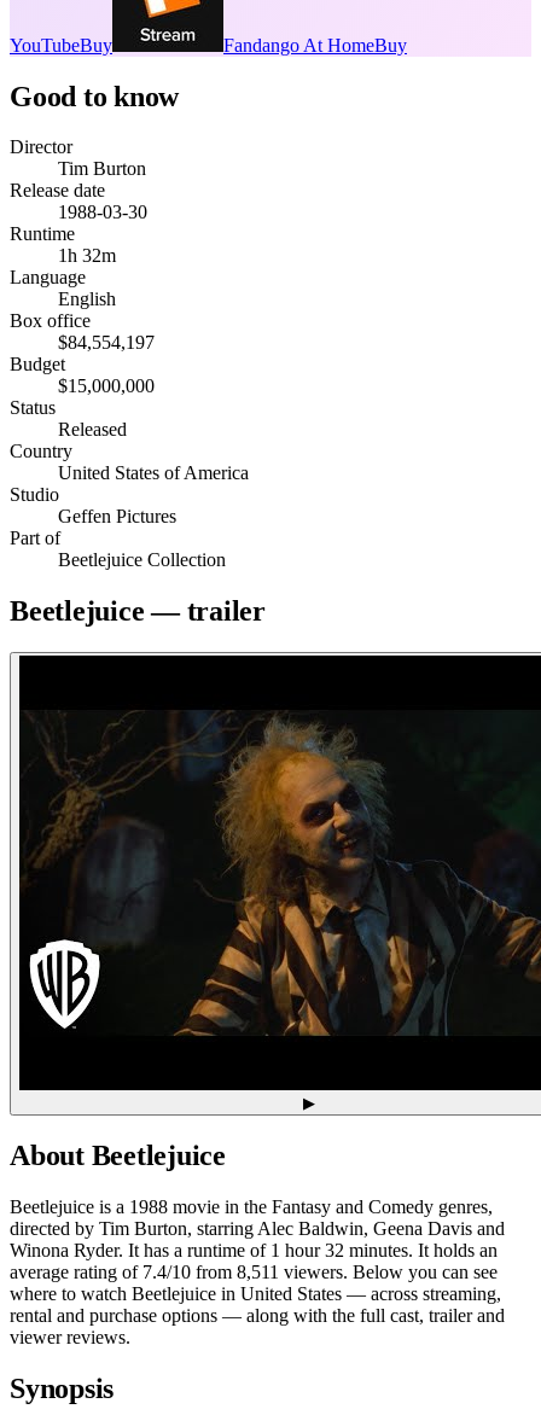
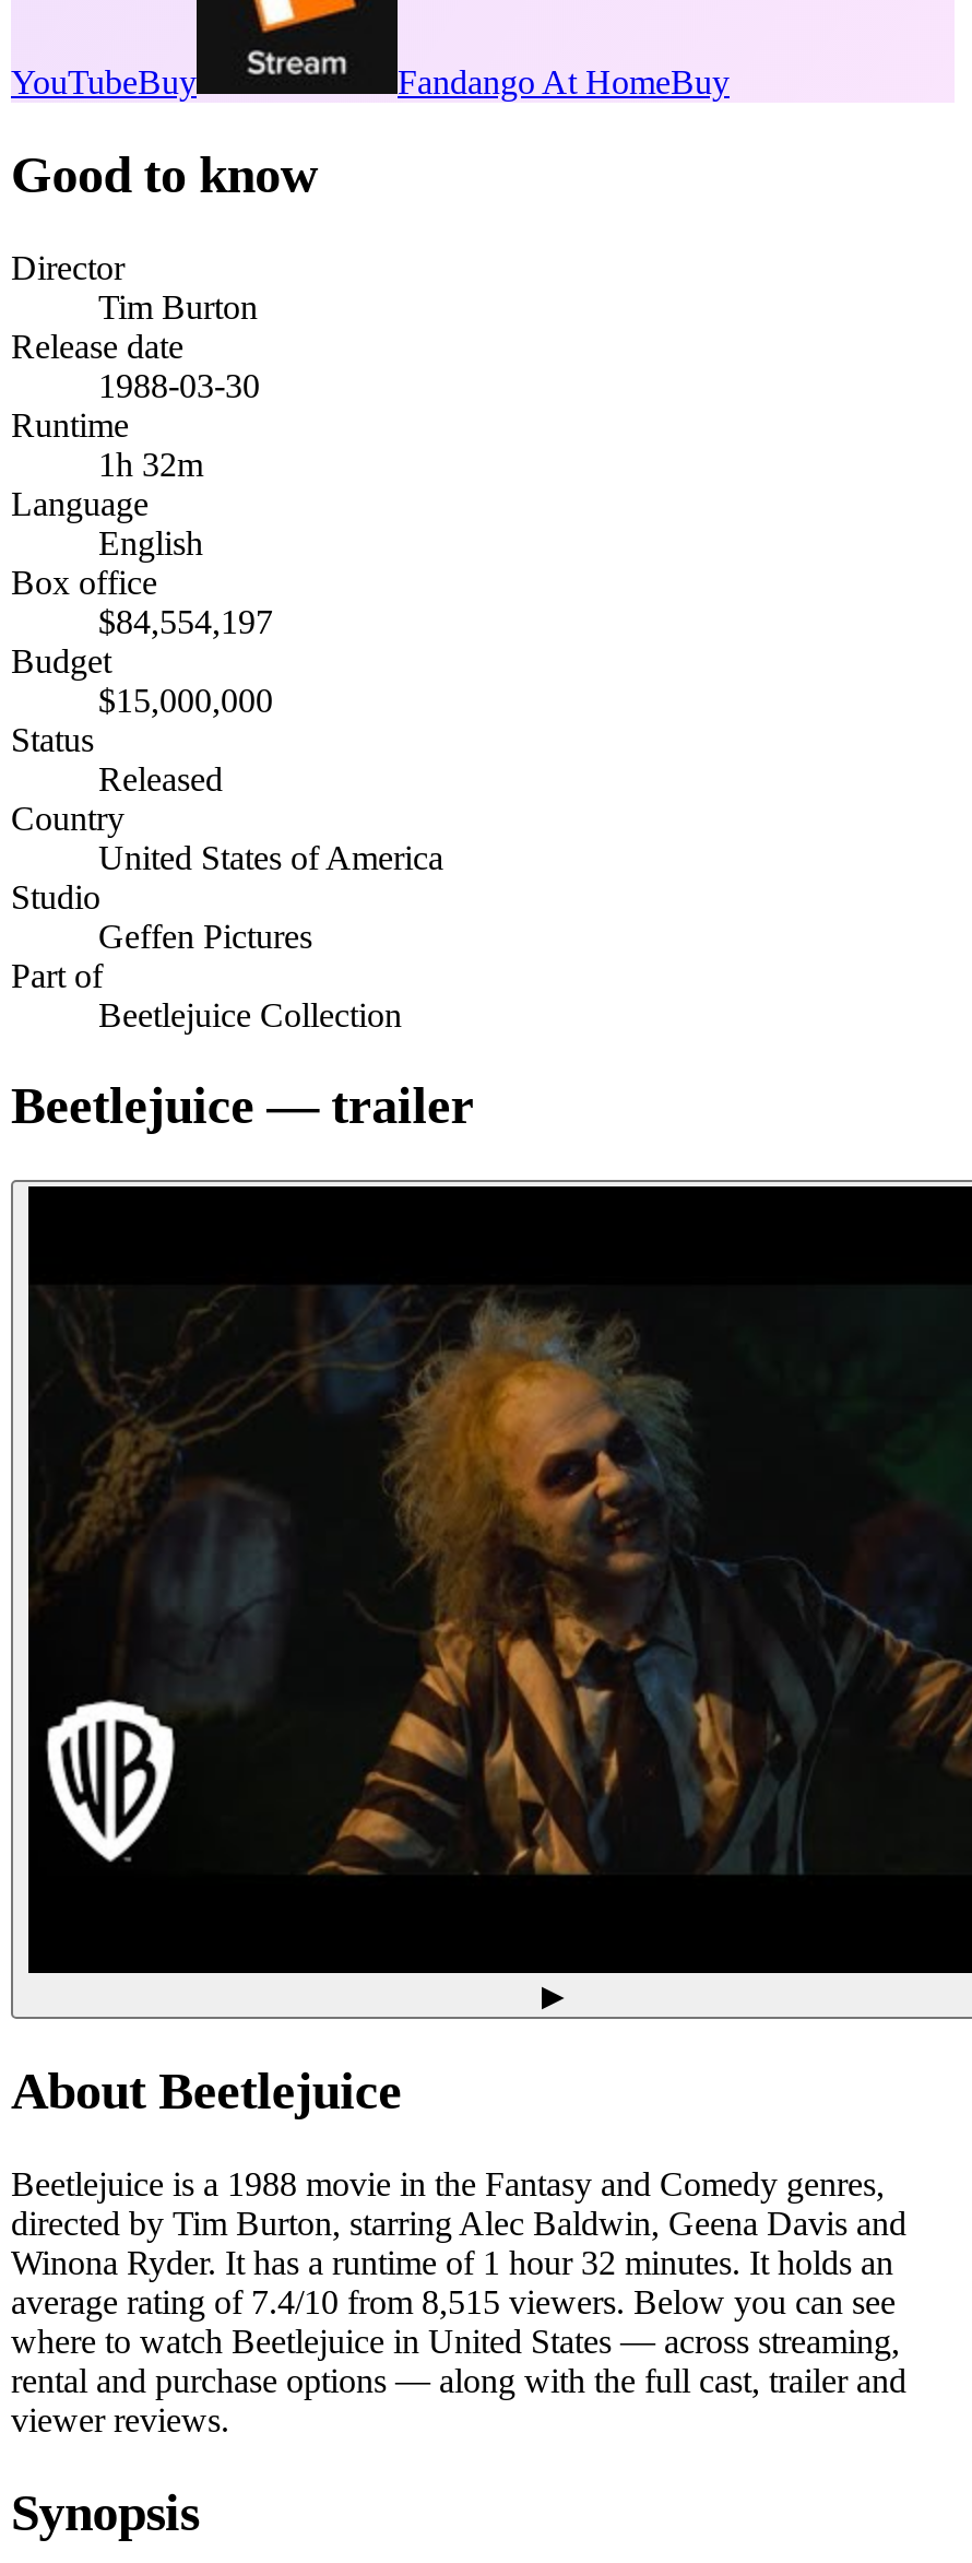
[10,1262,498,1282] average rating of 7.4/10 from 8,511 viewers. Below you can see -> [11,2284,896,2321] average rating of 7.4/10 from 8,515 viewers. Below you can see

